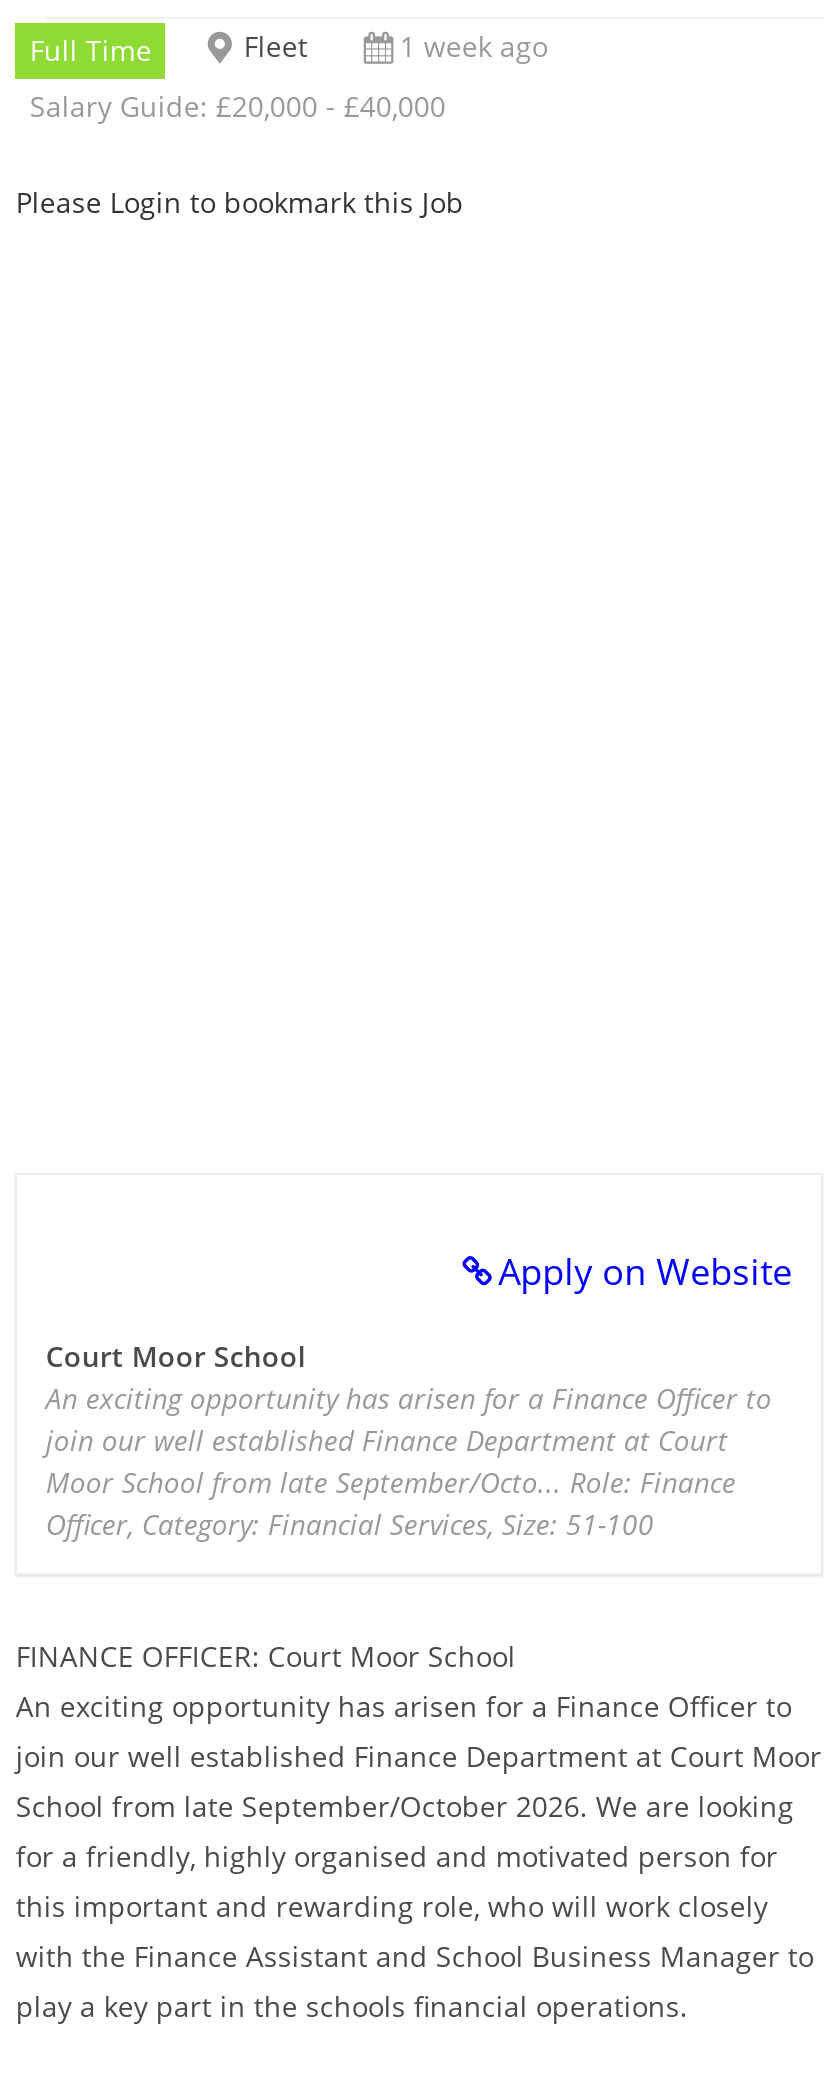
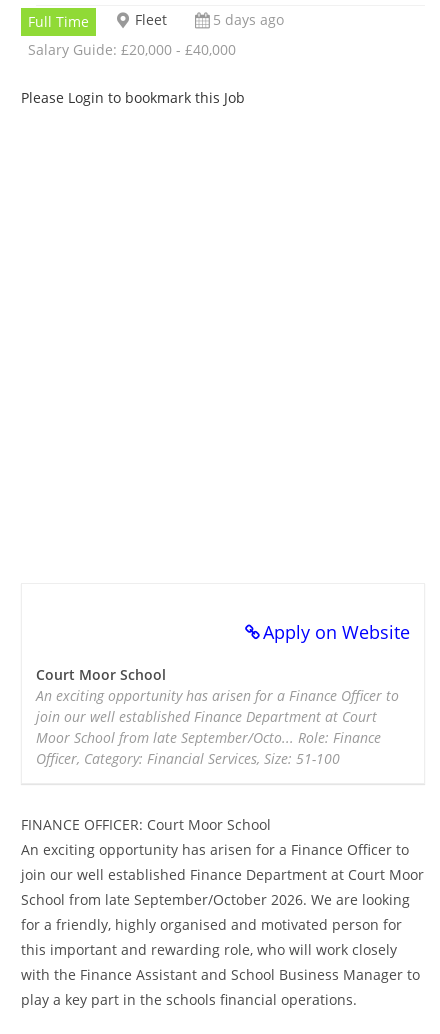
[400,27,548,65] 1 week ago -> [213,10,284,29] 5 days ago

